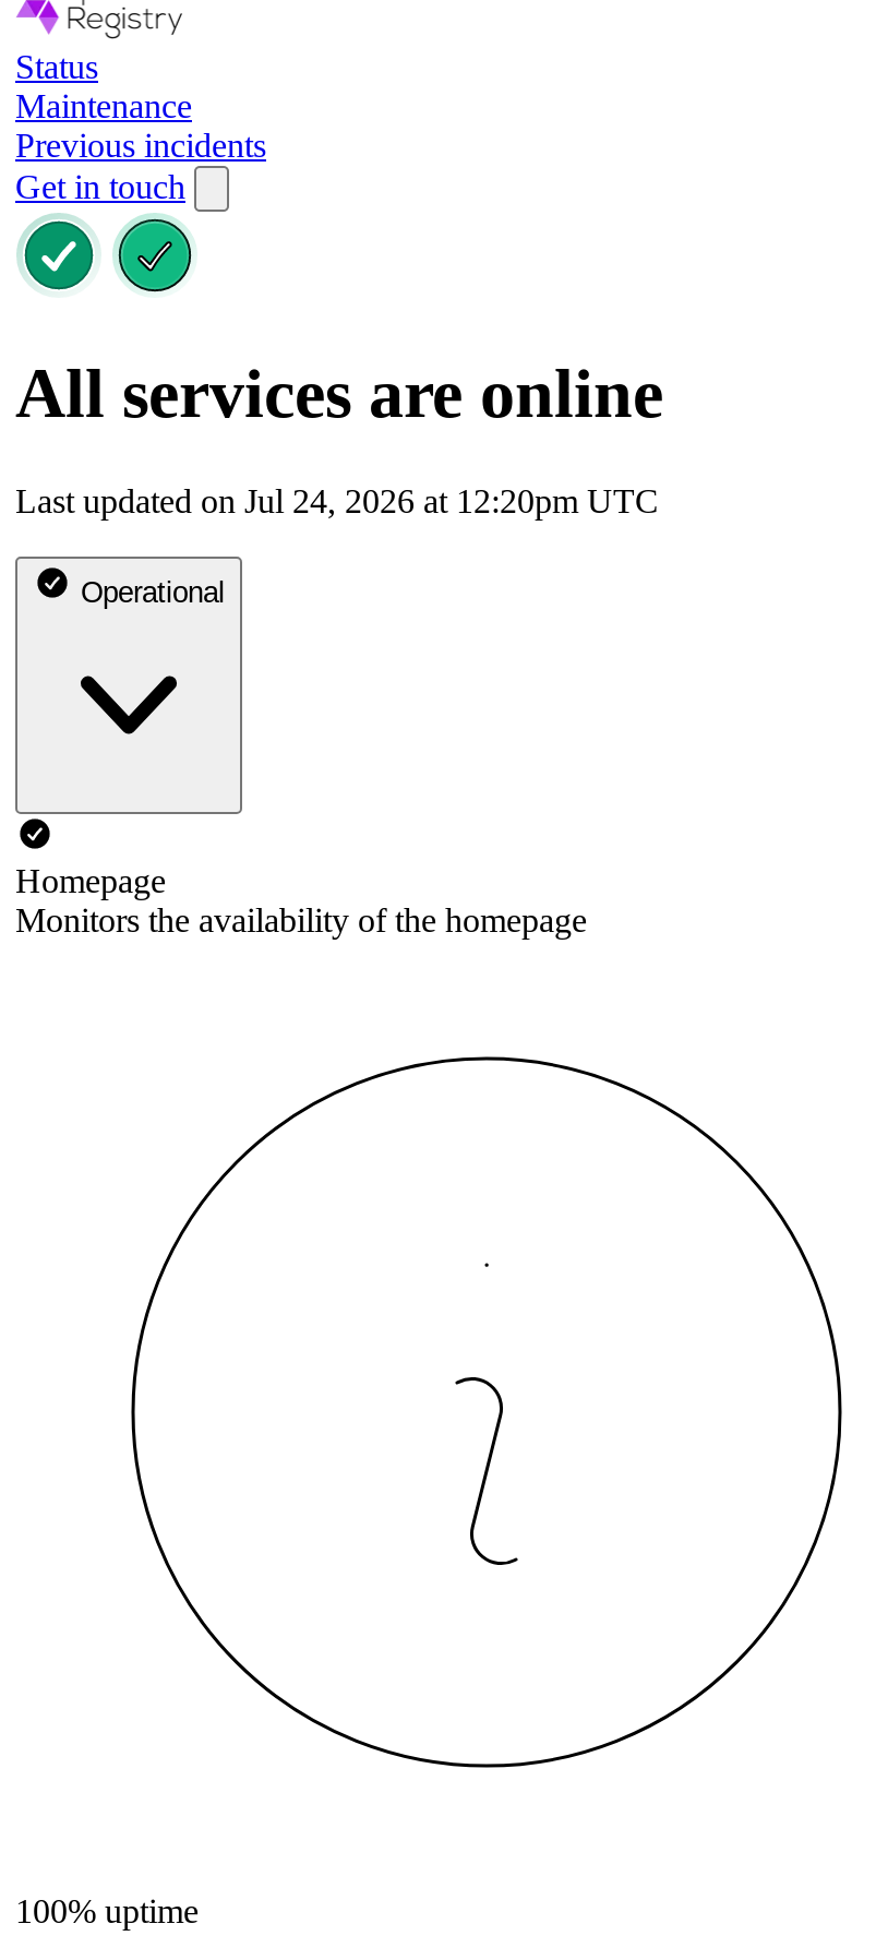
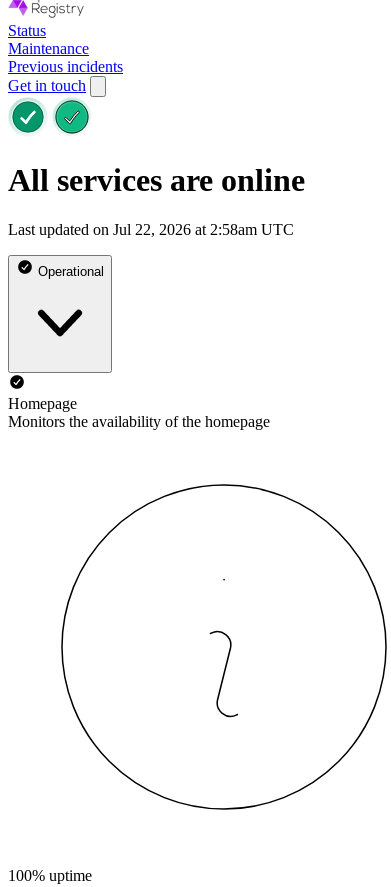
[15,482,659,519] Last updated on Jul 24, 2026 at 12:20pm UTC -> [8,221,294,238] Last updated on Jul 22, 2026 at 2:58am UTC

